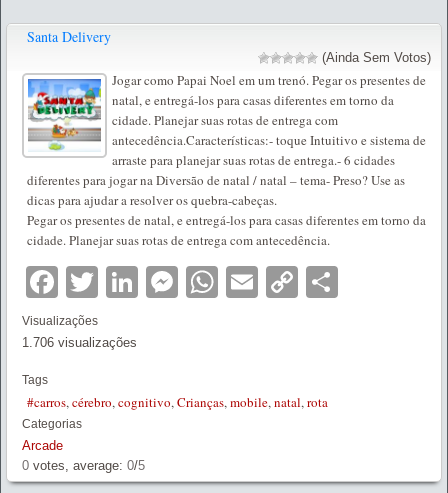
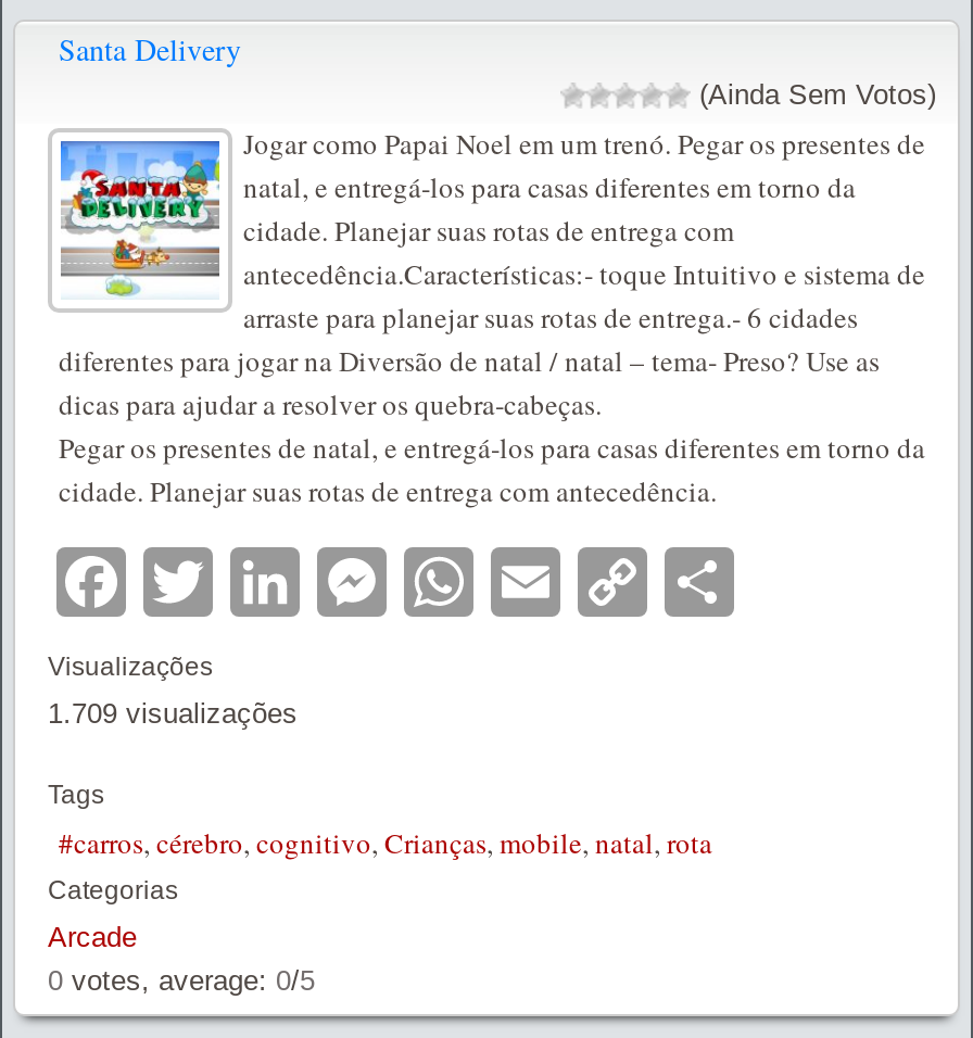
[22,335,137,350] 1.706 visualizações -> [48,697,298,729] 1.709 visualizações

